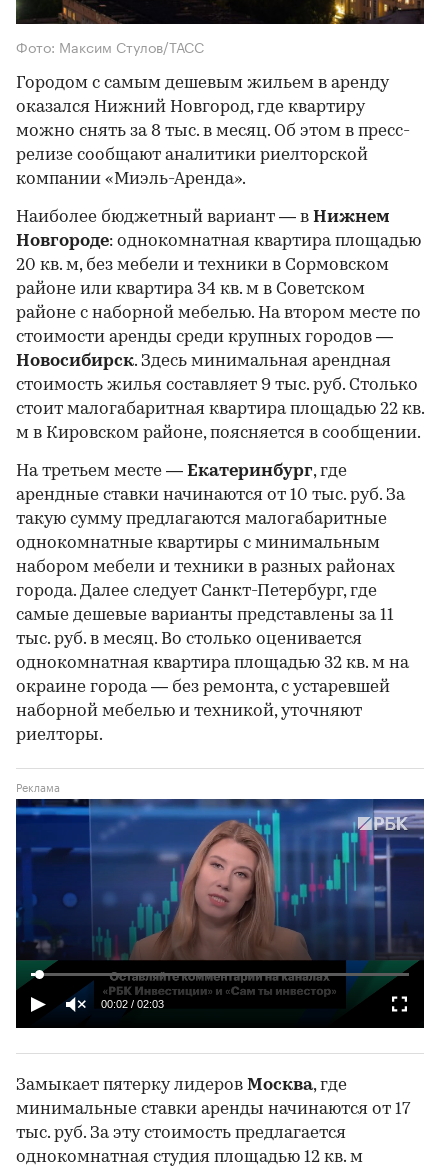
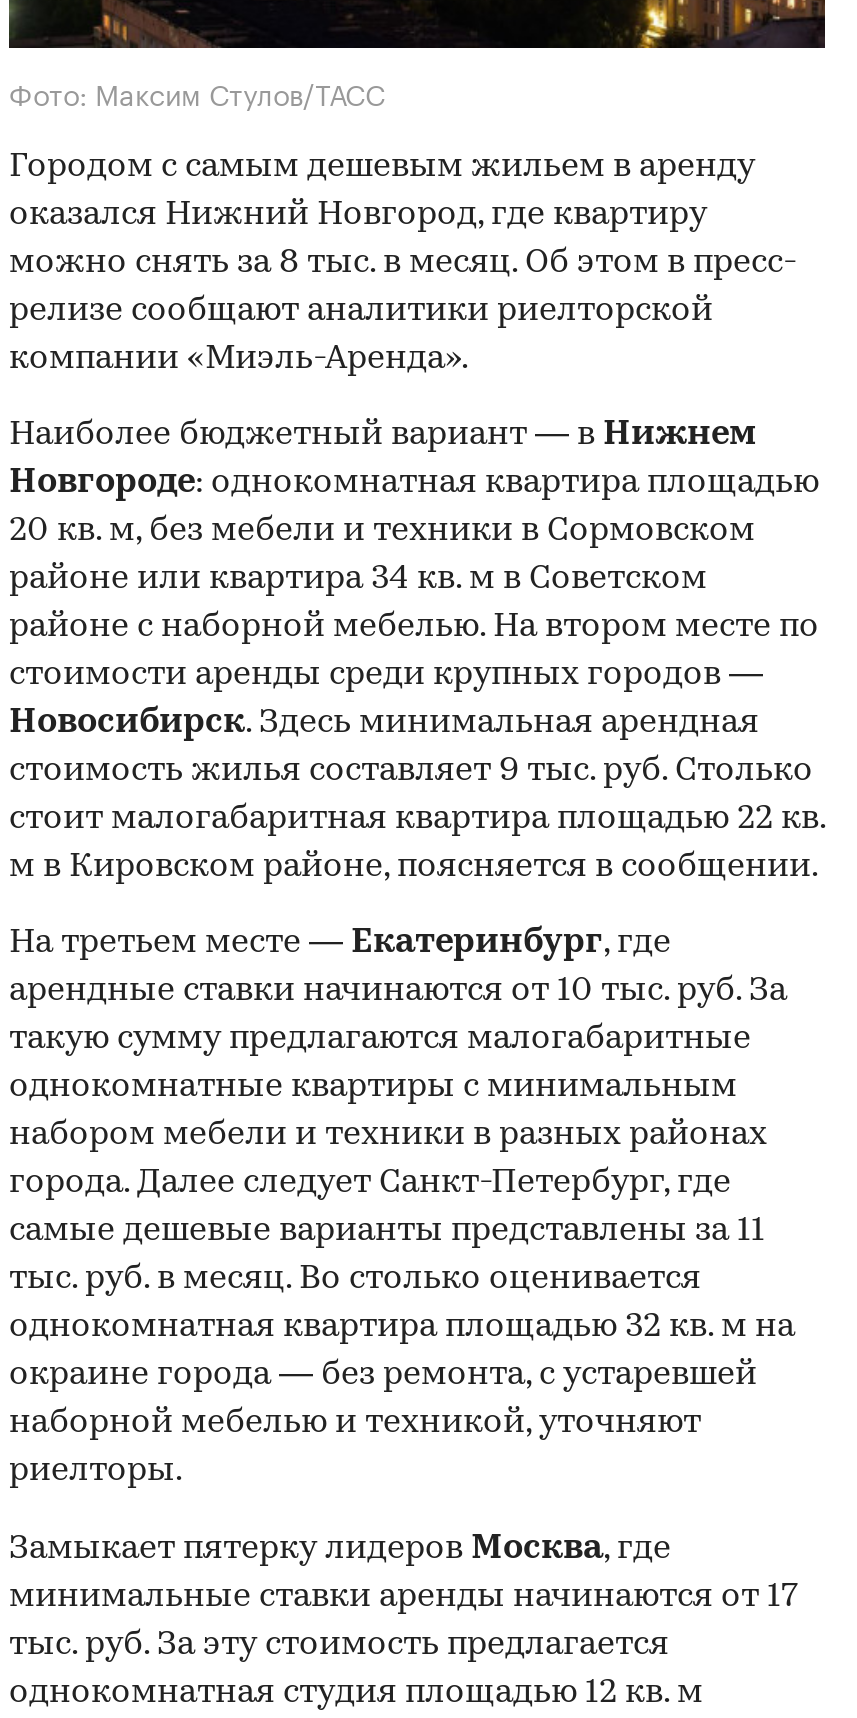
[15,798,425,1029] [image] | 00:02 / 02:03 -> none

